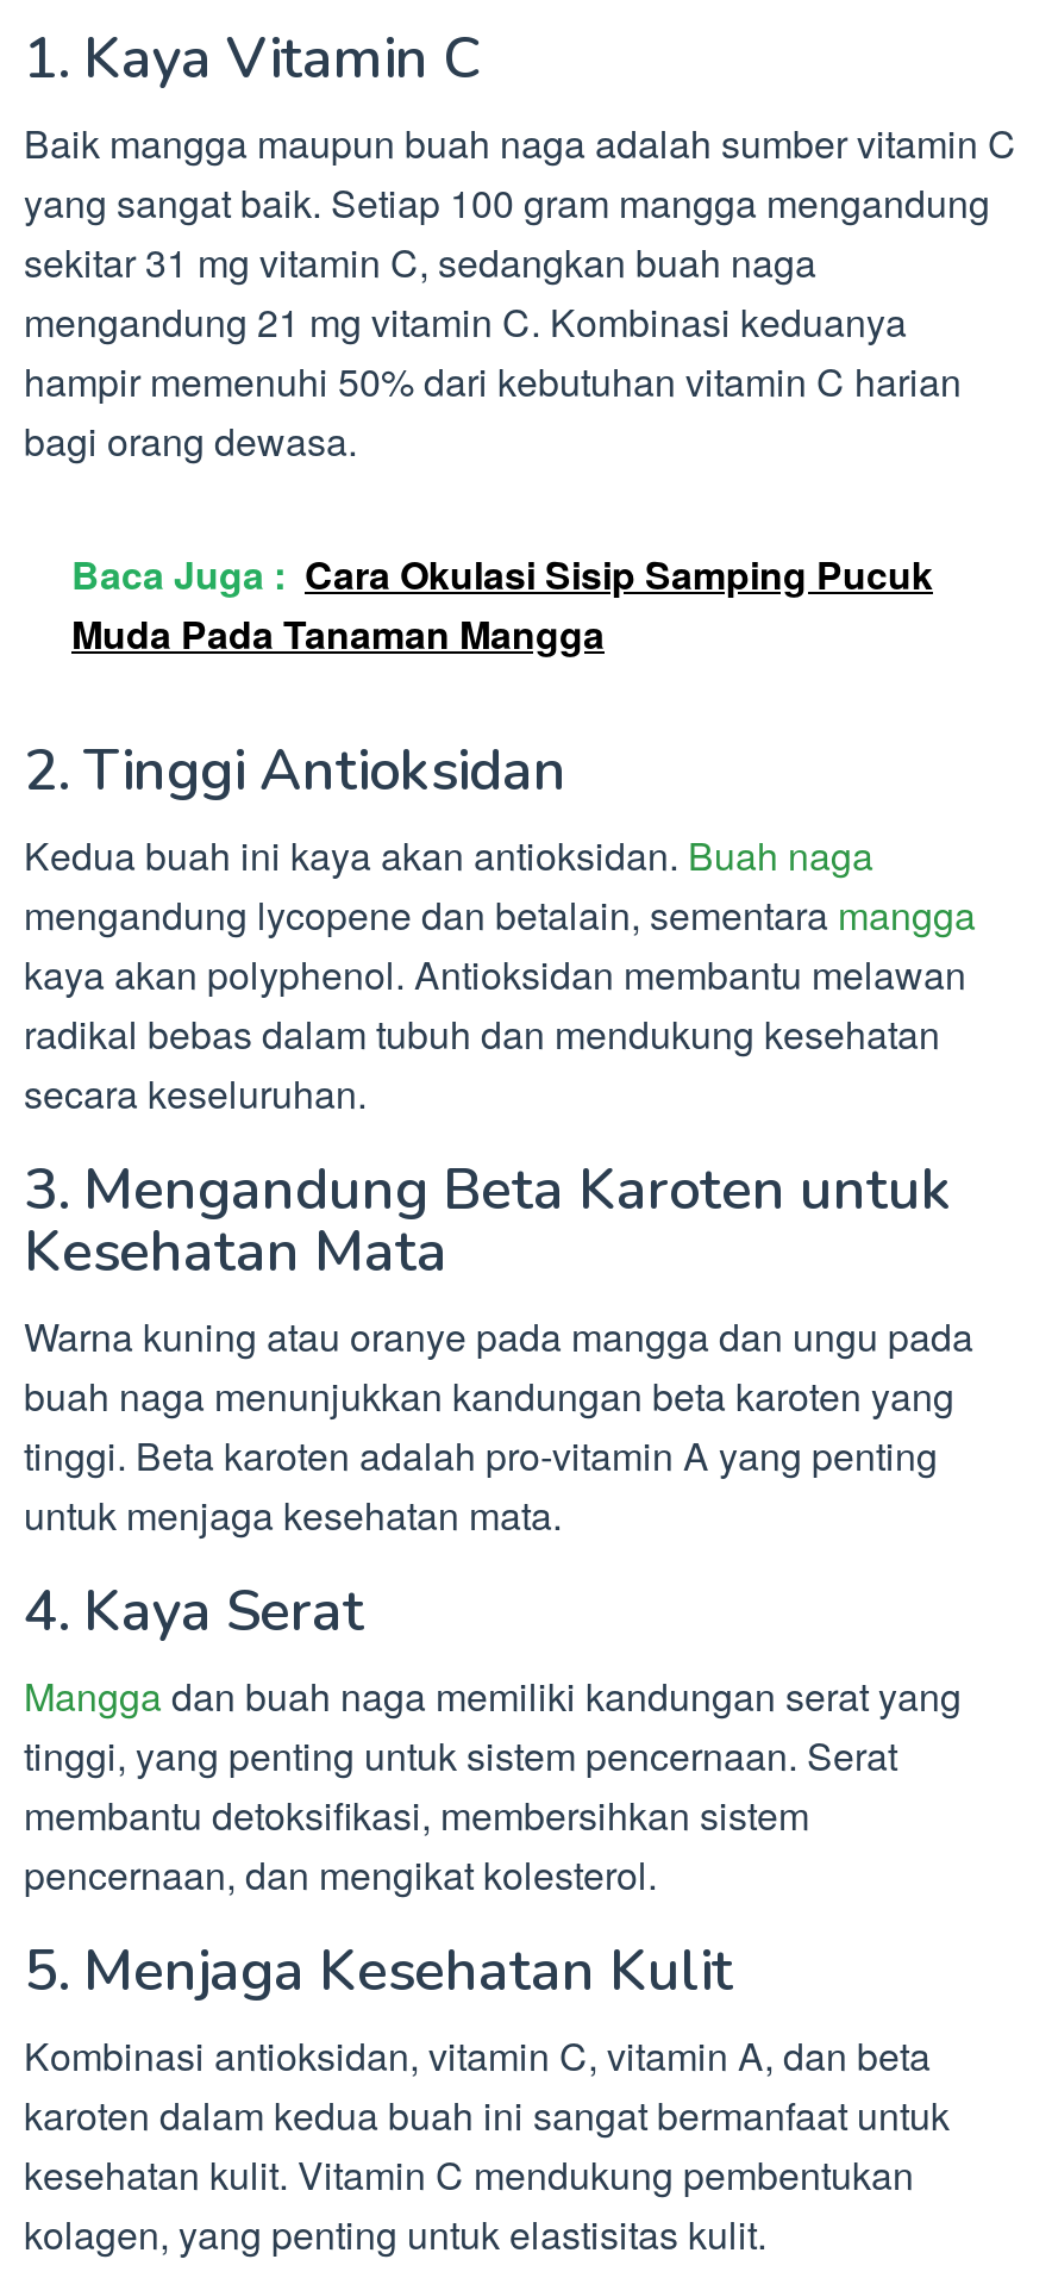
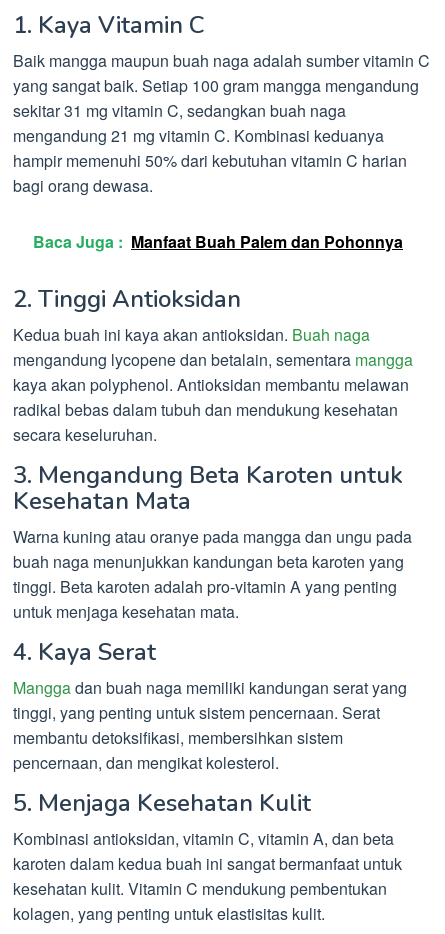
[71,546,933,660] Baca Juga : Cara Okulasi Sisip Samping Pucuk | Muda Pada Tanaman Mangga -> [33,230,403,253] Baca Juga : Manfaat Buah Palem dan Pohonnya

